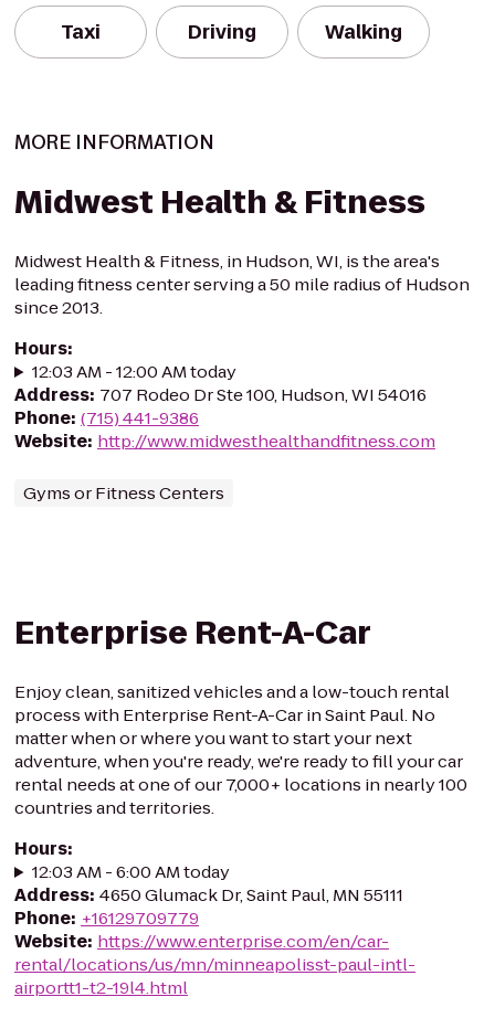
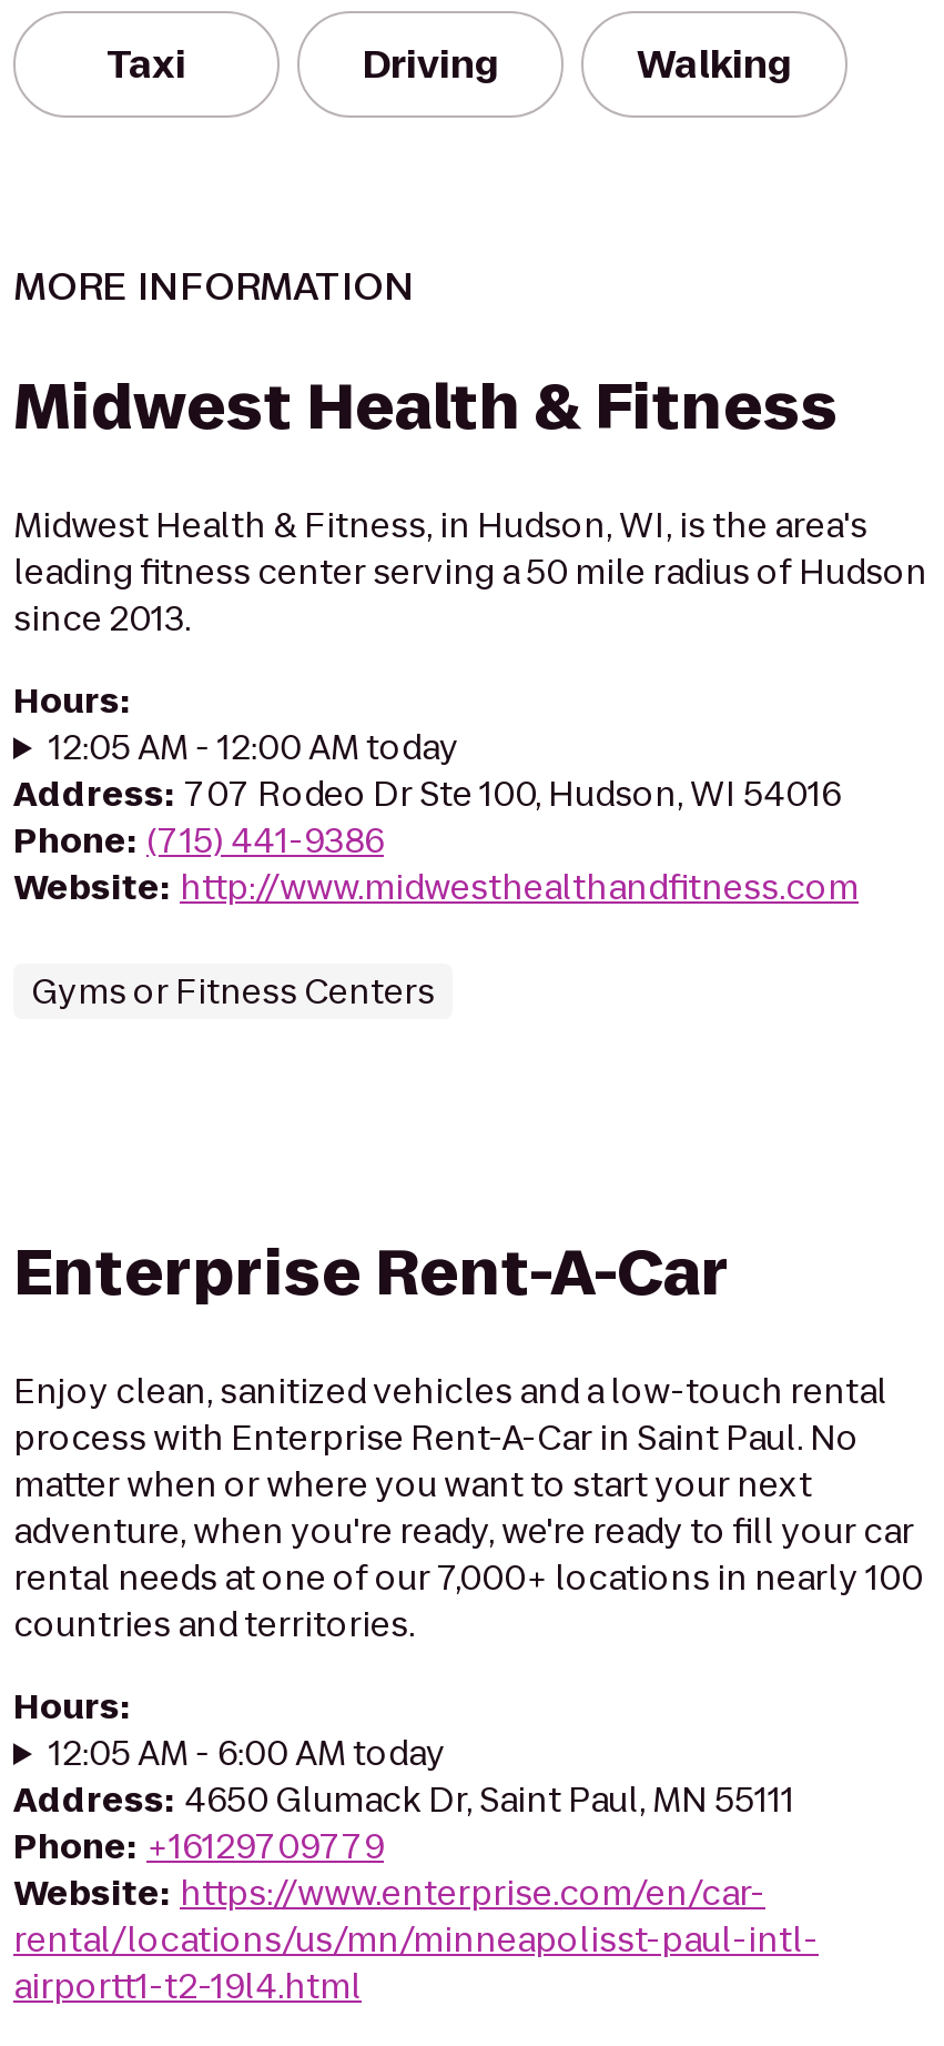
[32,360,236,383] 12:03 AM - 12:00 AM today -> [49,724,459,770] 12:05 AM - 12:00 AM today
[32,860,230,883] 12:03 AM - 6:00 AM today -> [49,1730,446,1776] 12:05 AM - 6:00 AM today

